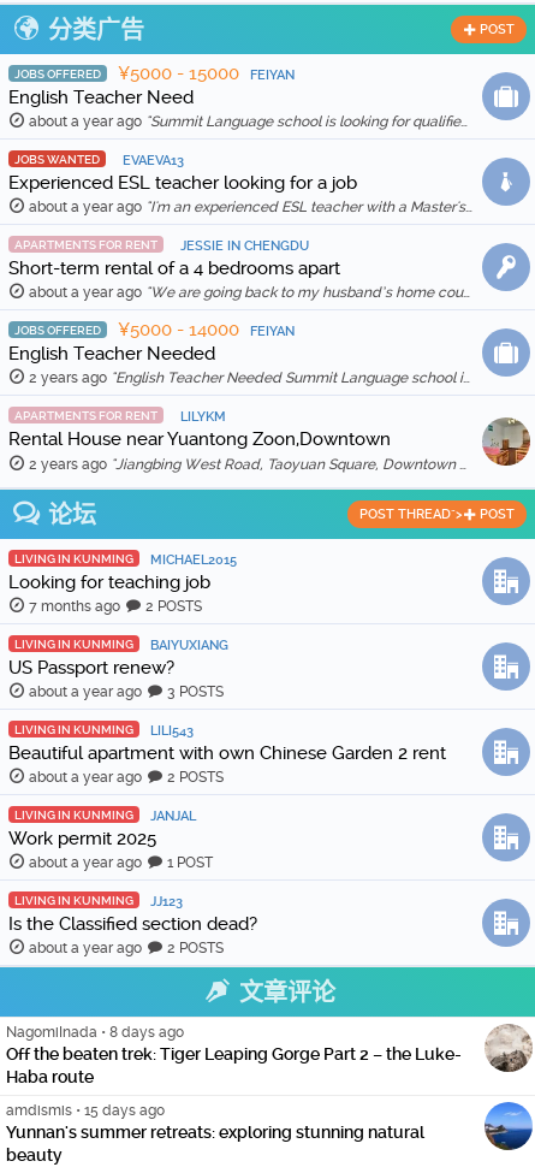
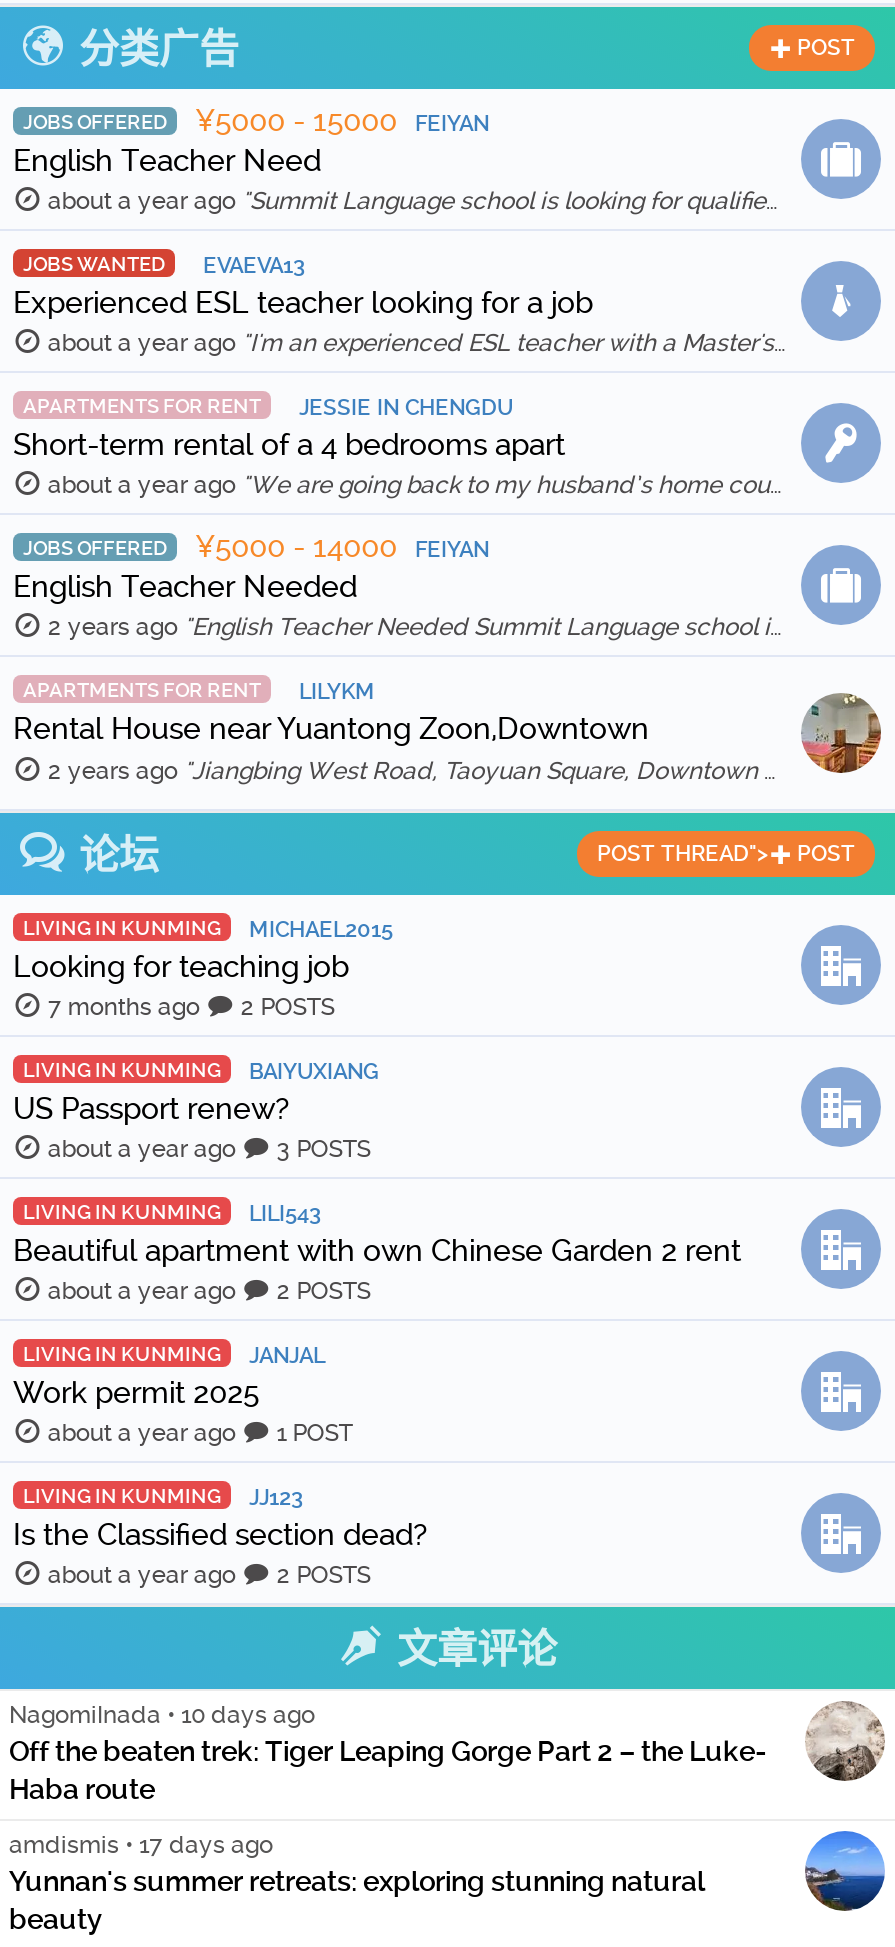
[6,1024,184,1041] NagomiInada • 8 days ago -> [9,1702,315,1730] NagomiInada • 10 days ago
[6,1102,165,1119] amdismis • 15 days ago -> [9,1832,273,1860] amdismis • 17 days ago

